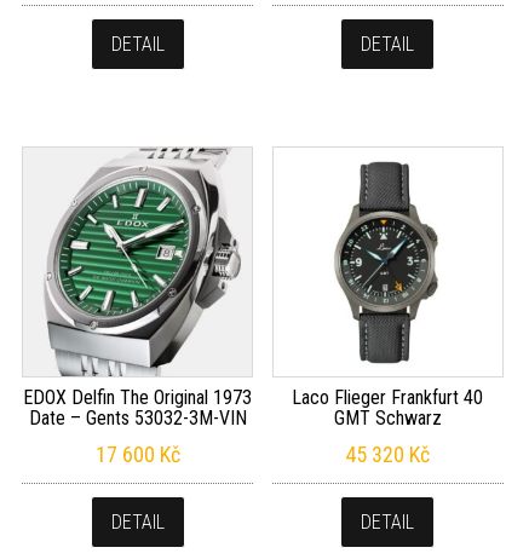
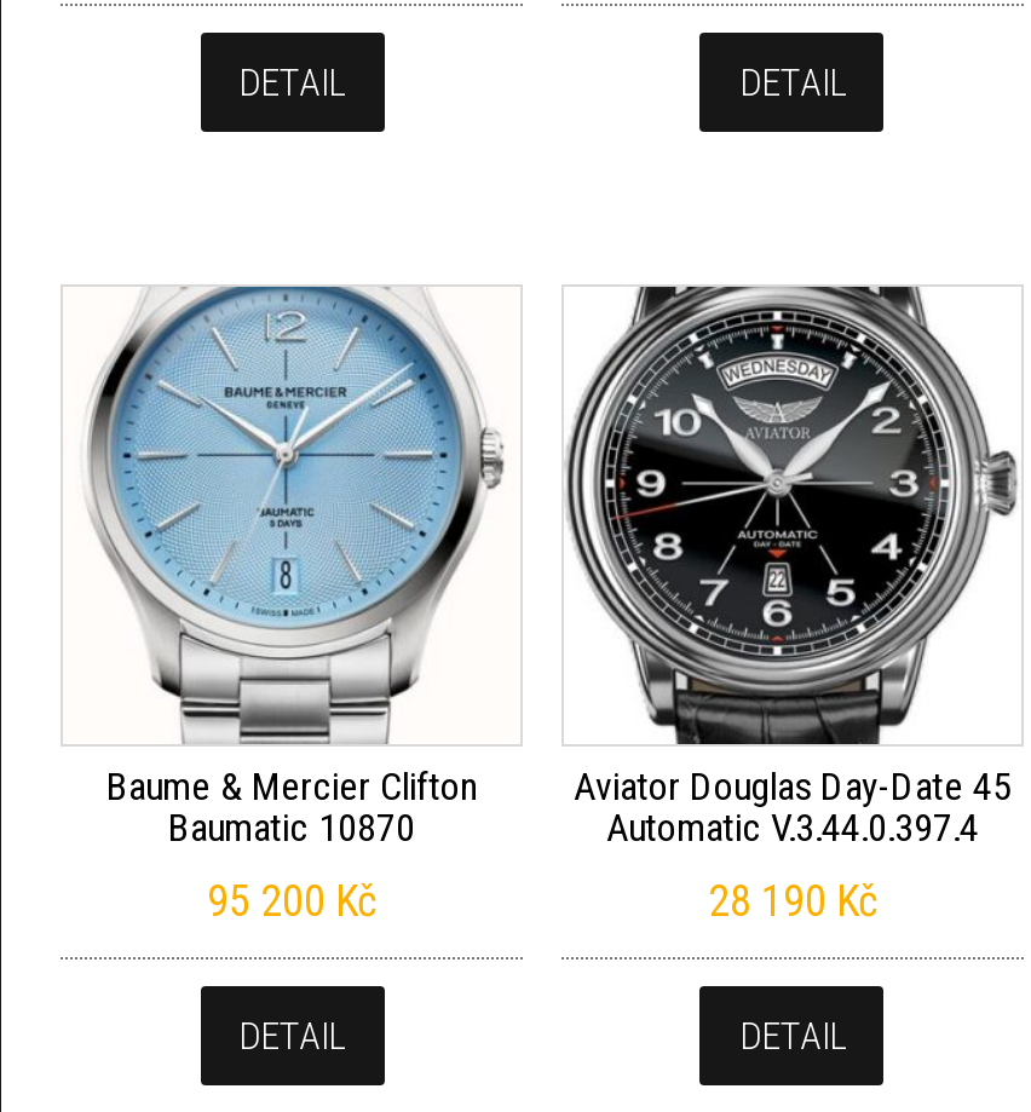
[23,146,252,429] [image] | EDOX Delfin The Original 1973 | Date – Gents 53032-3M-VIN -> [87,284,506,852] [image] | Baume & Mercier Clifton | Baumatic 10870
[275,146,500,429] [image] | Laco Flieger Frankfurt 40 | GMT Schwarz -> [564,284,1019,852] [image] | Aviator Douglas Day-Date 45 | Automatic V.3.44.0.397.4
[95,441,180,467] 17 600 Kč -> [207,877,376,927] 95 200 Kč
[346,441,430,467] 45 320 Kč -> [708,877,877,927] 28 190 Kč

